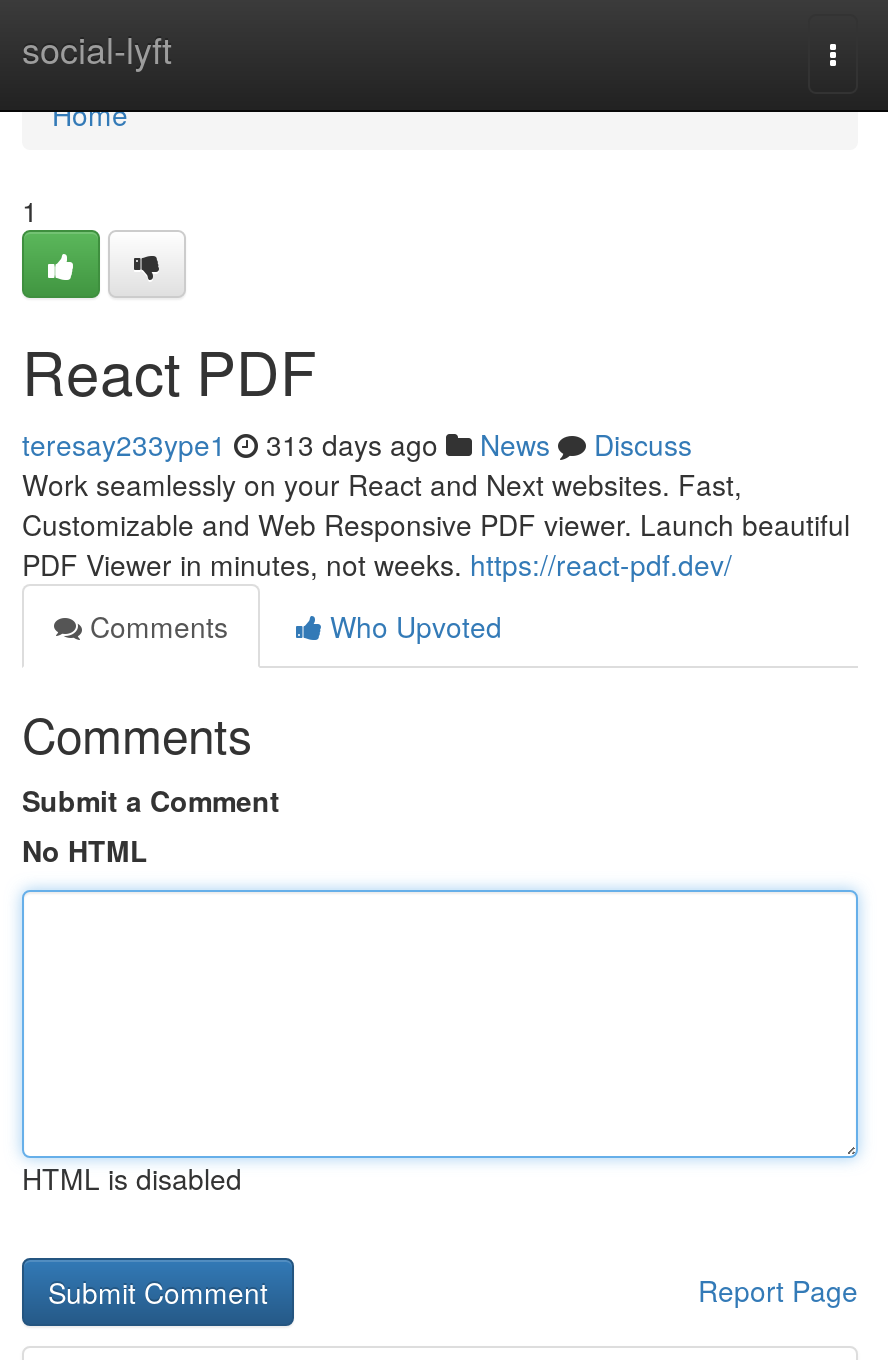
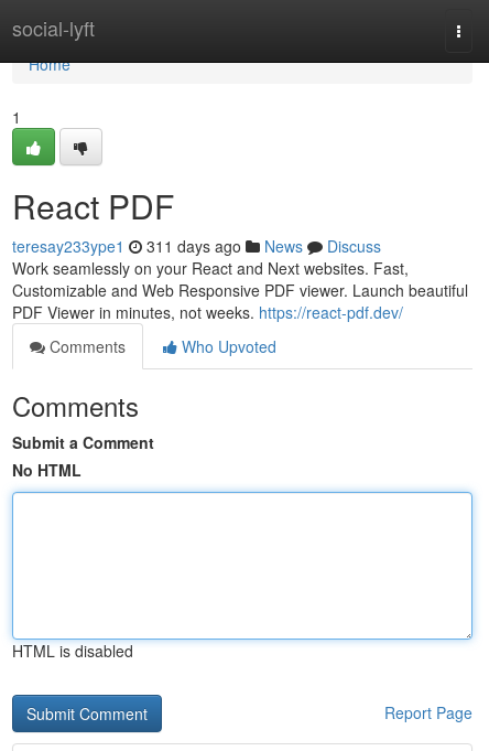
[22,424,692,464] teresay233ype1 313 days ago News Discuss -> [12,235,381,257] teresay233ype1 311 days ago News Discuss

